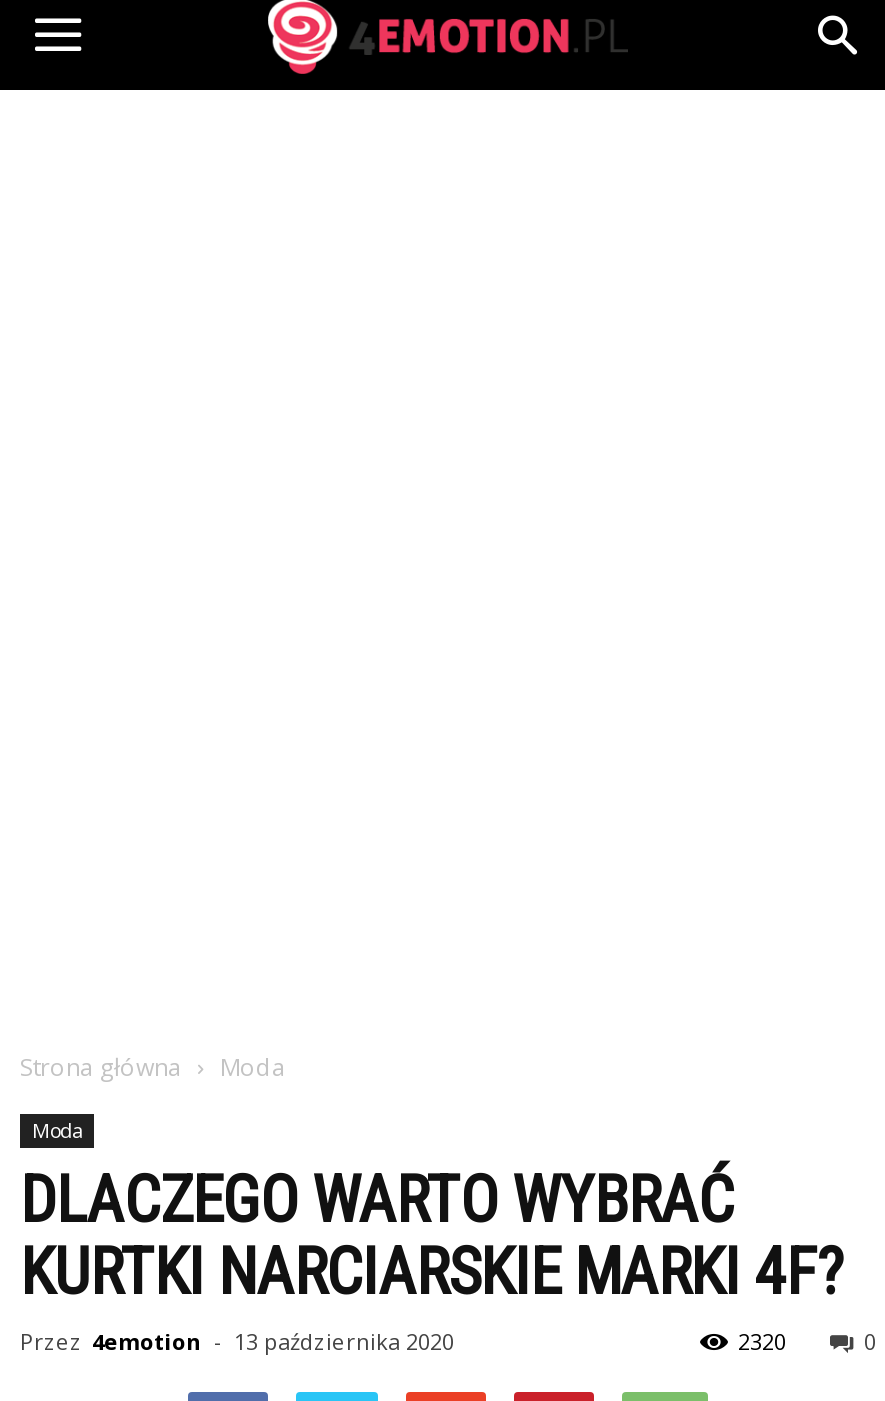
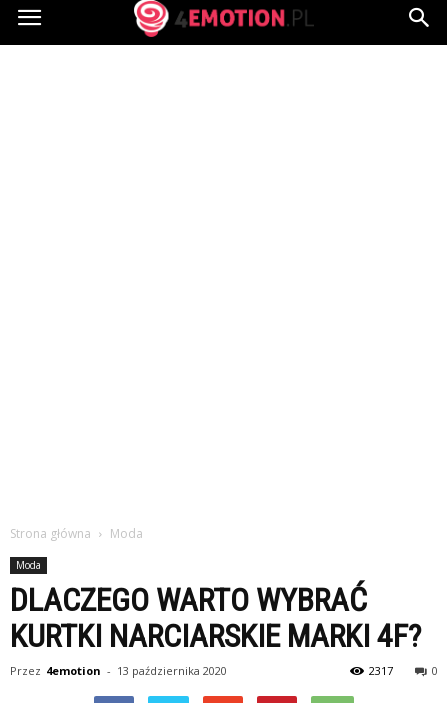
[738,1326,786,1356] 2320 -> [369,663,393,678] 2317

